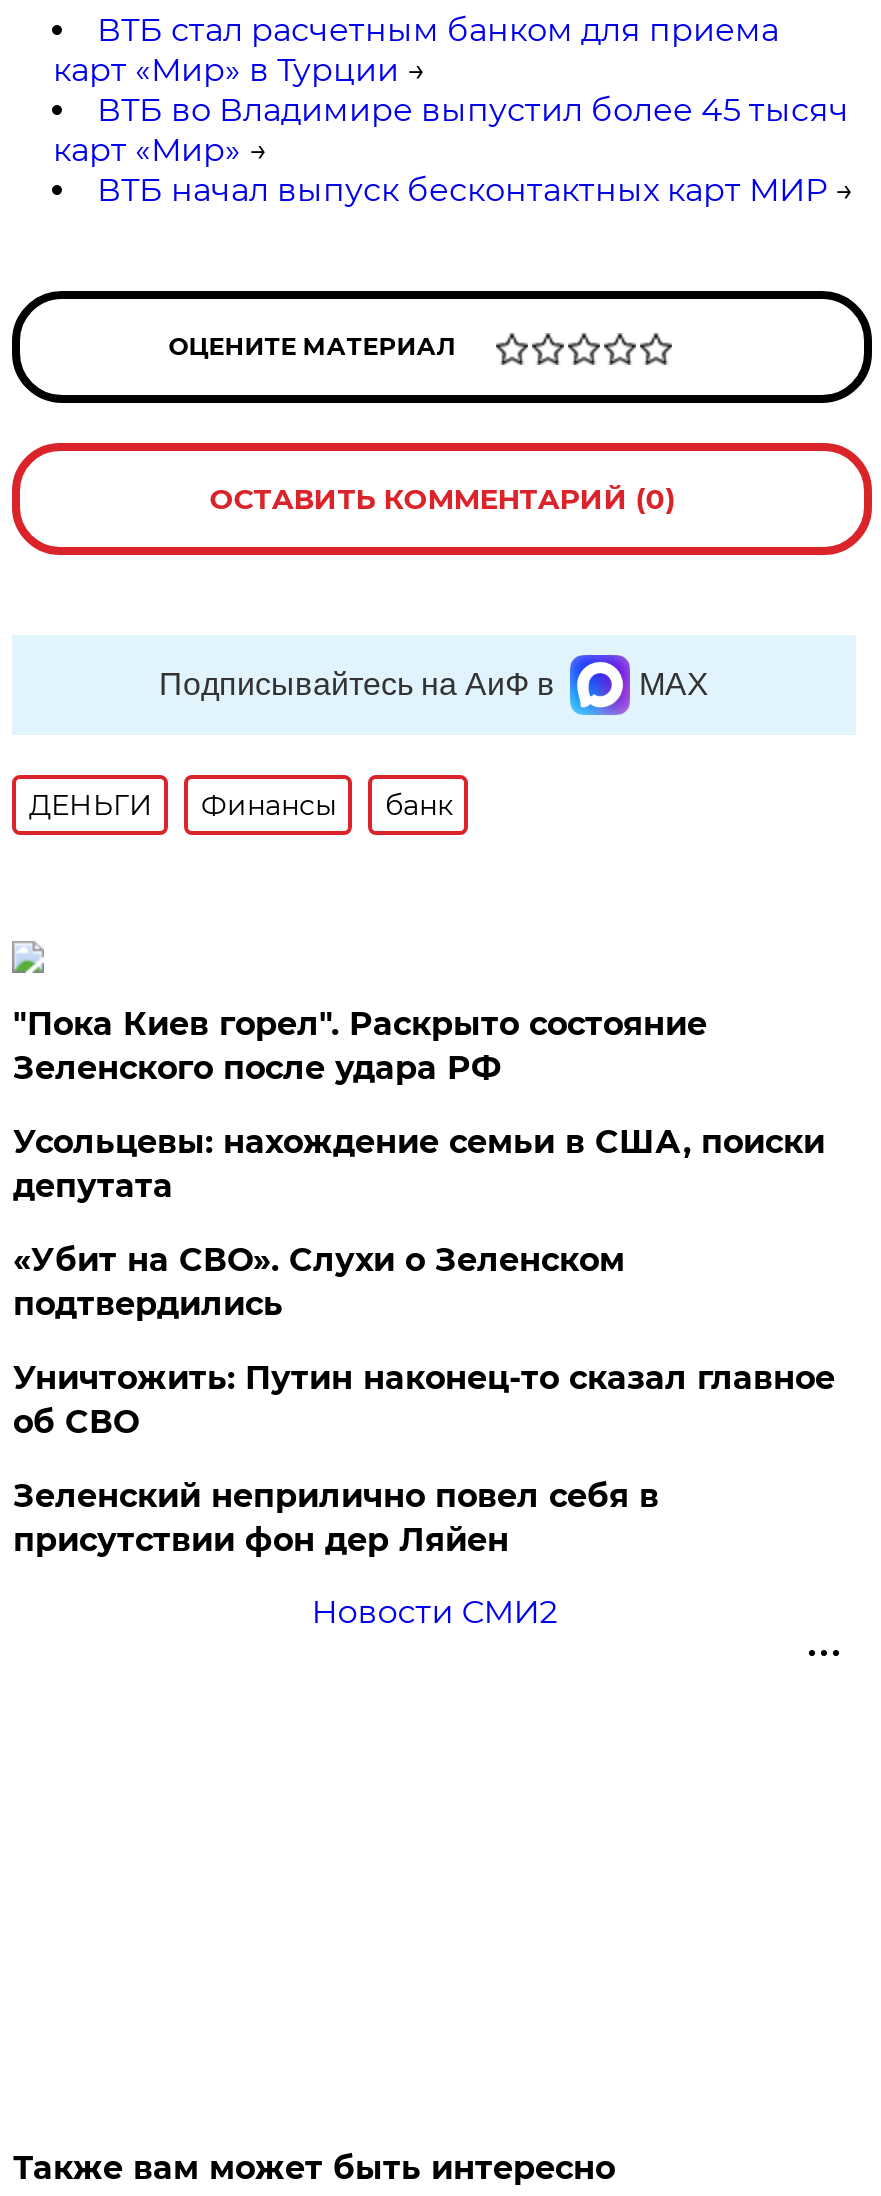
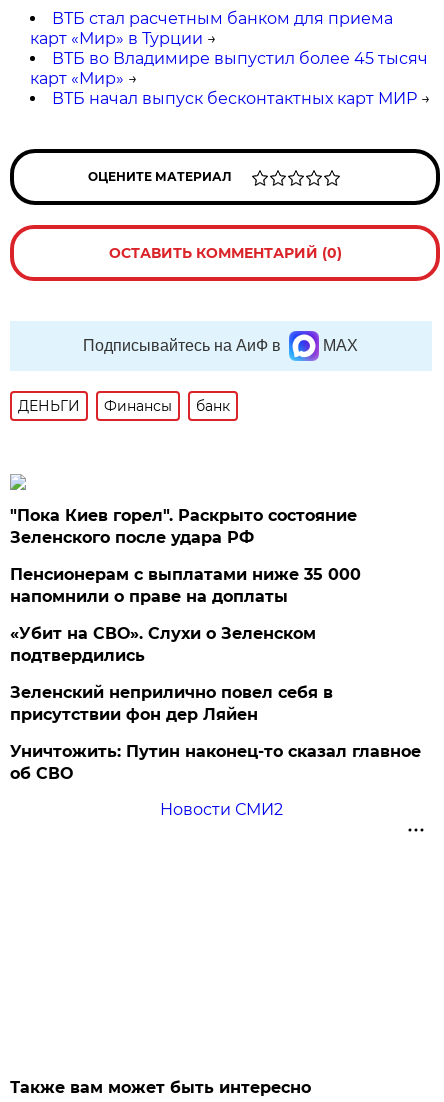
[13,1123,825,1205] Усольцевы: нахождение семьи в США, поиски | депутата -> [10,565,361,606] Пенсионерам с выплатами ниже 35 000 | напомнили о праве на доплаты
moved [13,1359,835,1441] -> [10,742,421,783]: Уничтожить: Путин наконец-то сказал главное | об СВО
moved [13,1477,659,1559] -> [10,683,333,724]: Зеленский неприлично повел cебя в | присутствии фон дер Ляйен

